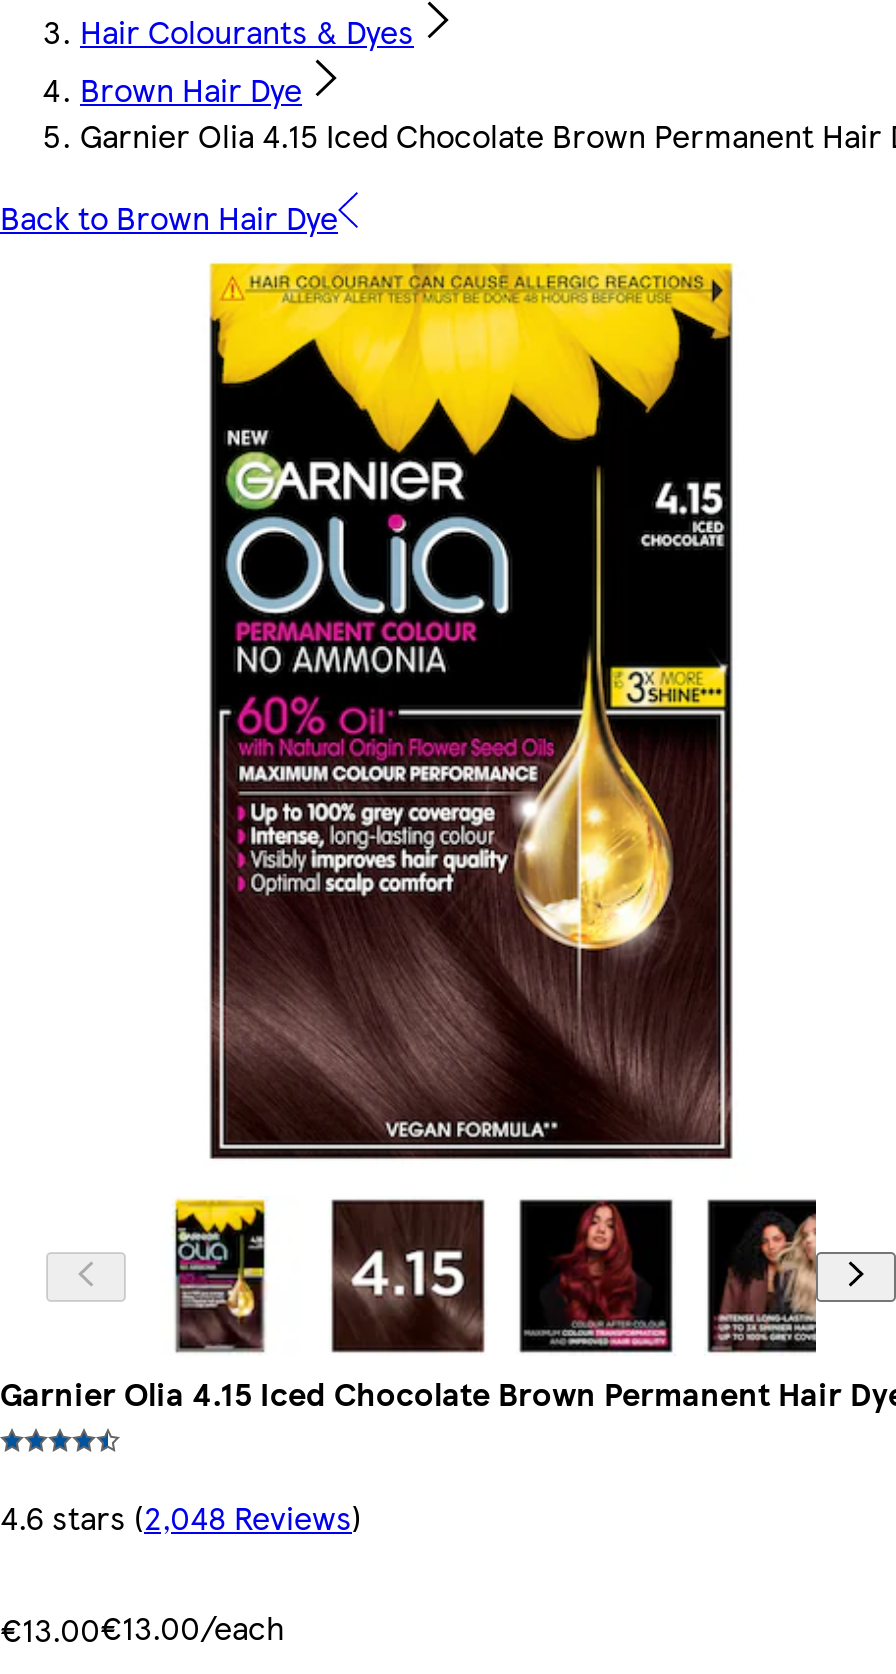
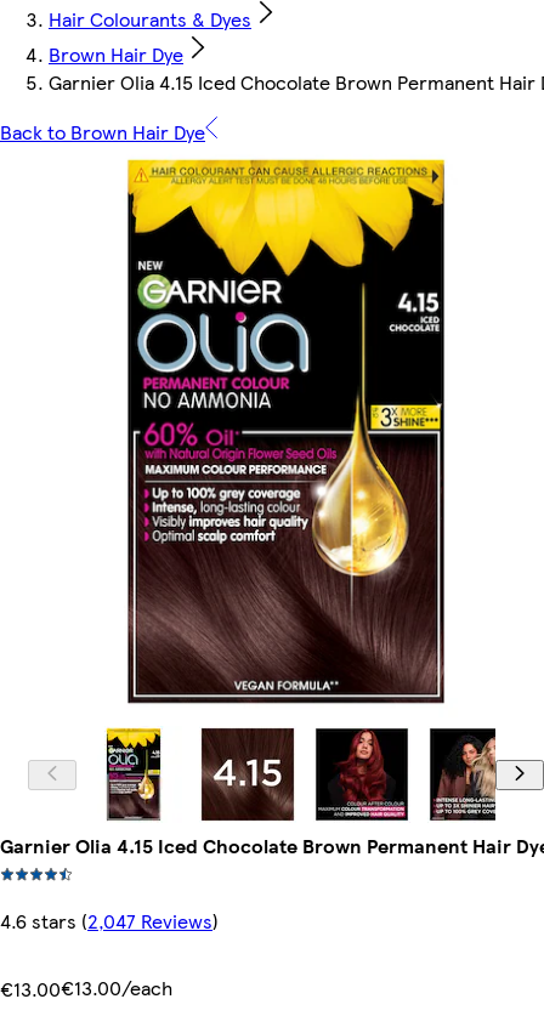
[0,1494,362,1540] 4.6 stars (2,048 Reviews) -> [0,907,219,935] 4.6 stars (2,047 Reviews)

